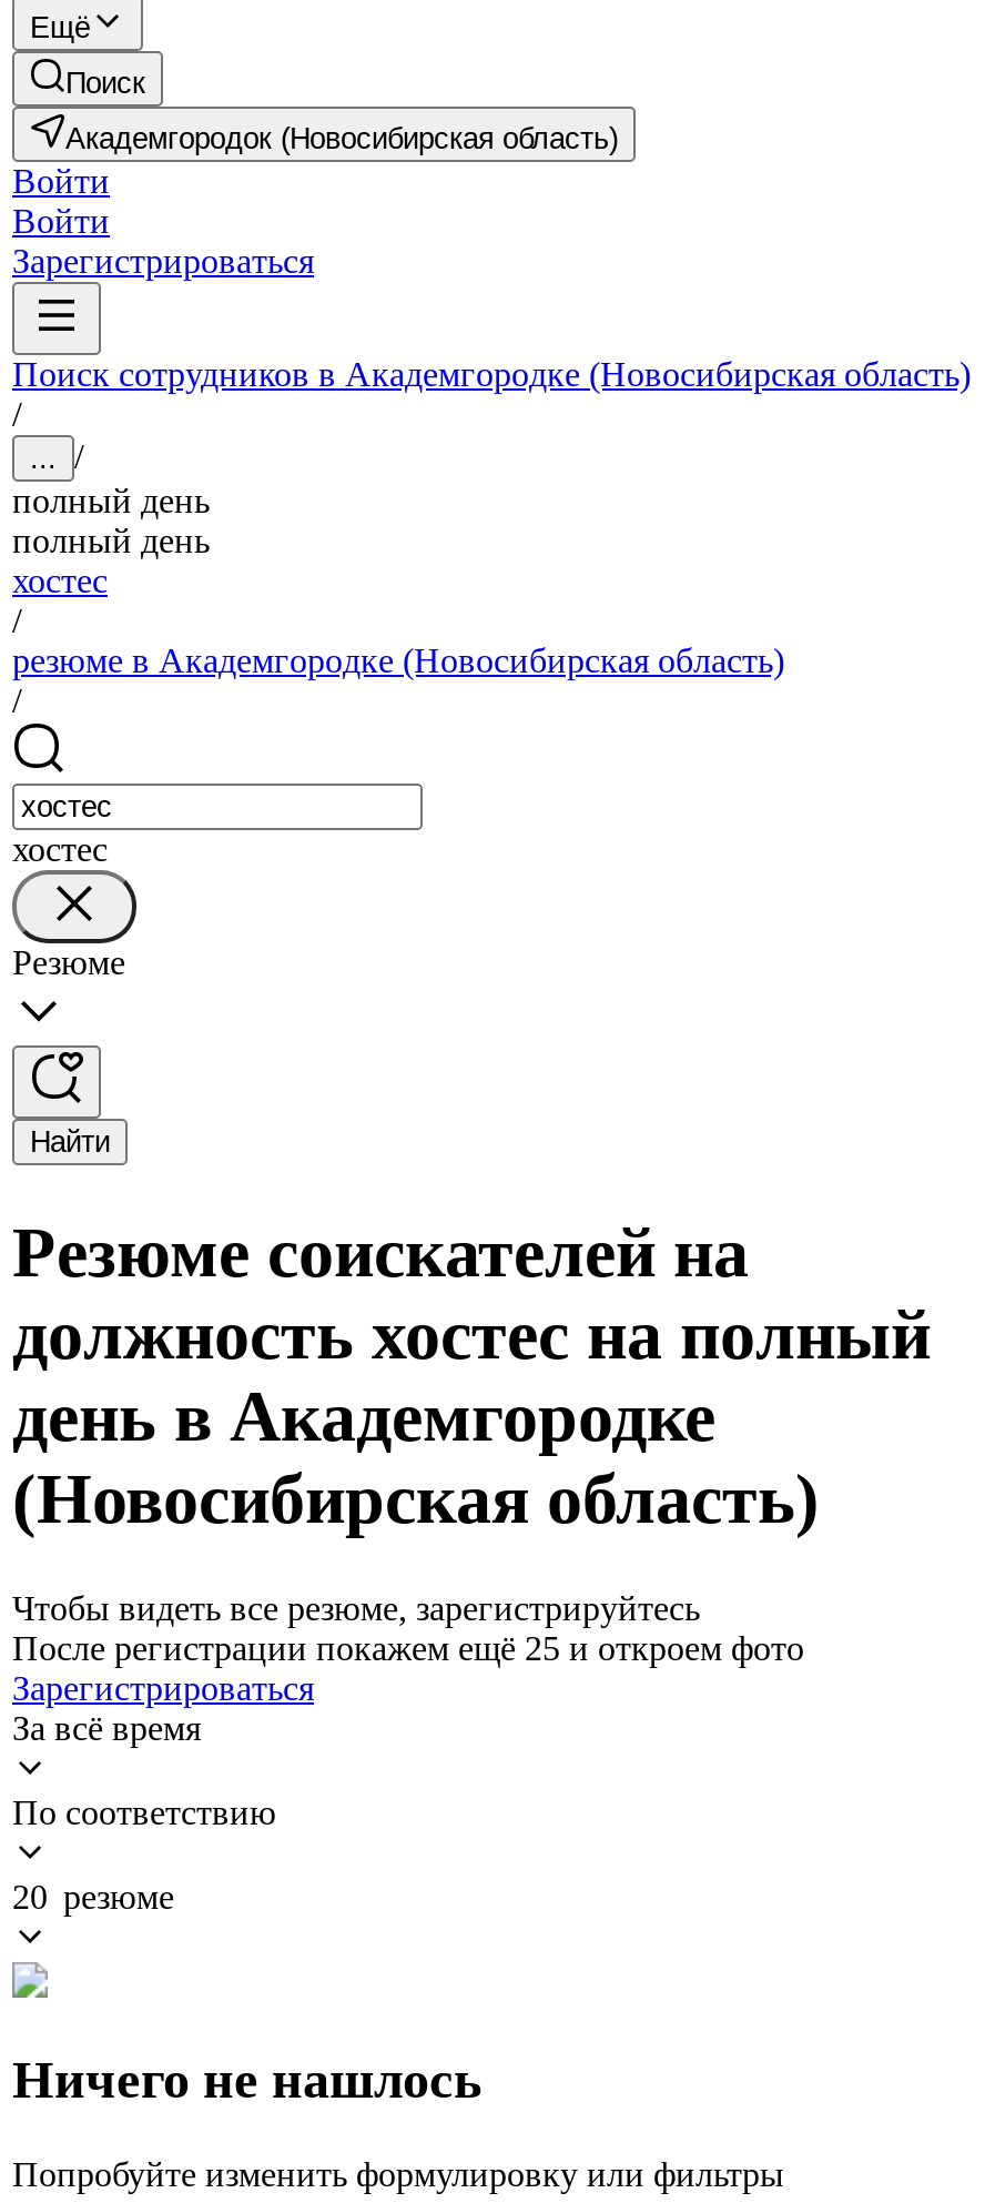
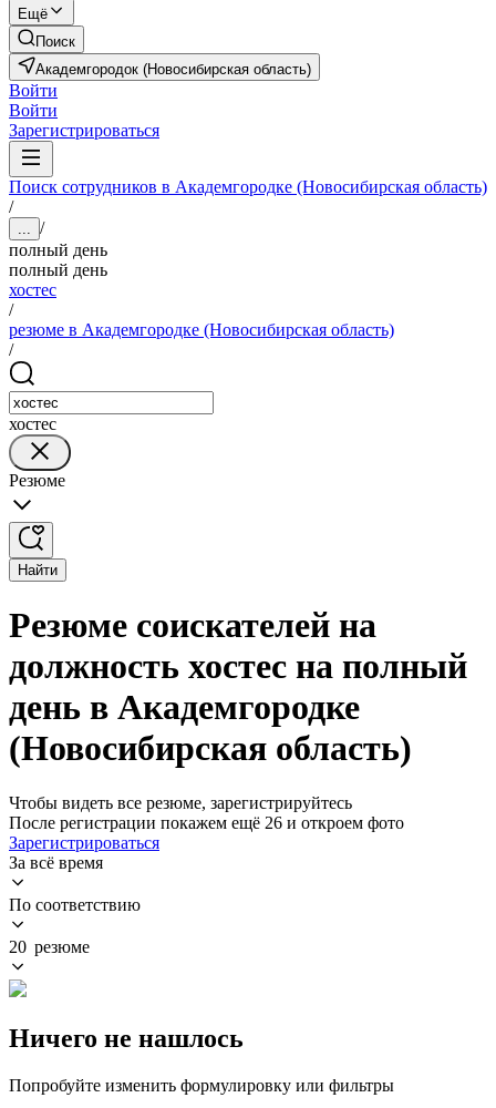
[12,1629,804,1667] После регистрации покажем ещё 25 и откроем фото -> [9,813,404,832] После регистрации покажем ещё 26 и откроем фото

